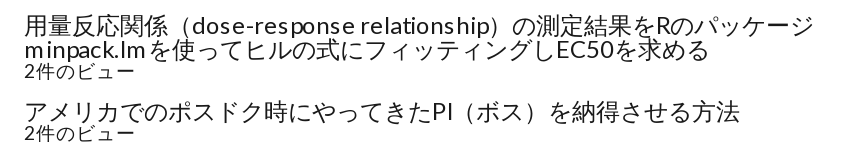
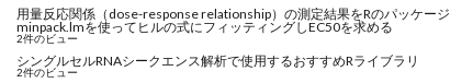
[24,96,740,126] アメリカでのポスドク時にやってきたPI（ボス）を納得させる方法 -> [16,52,419,69] シングルセルRNAシークエンス解析で使用するおすすめRライブラリ

